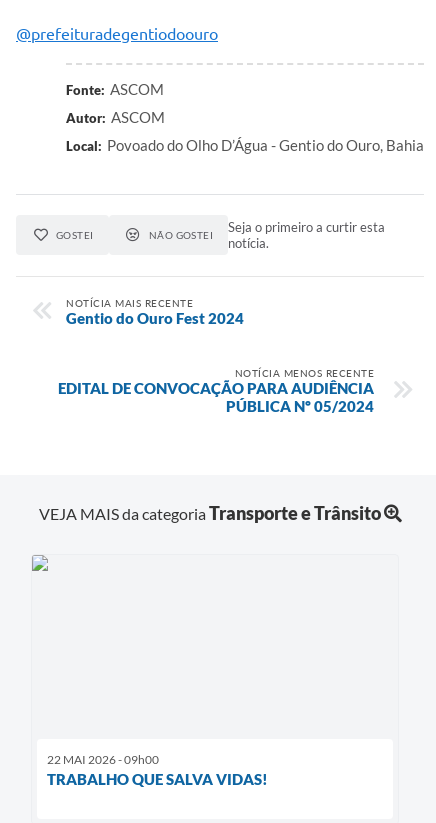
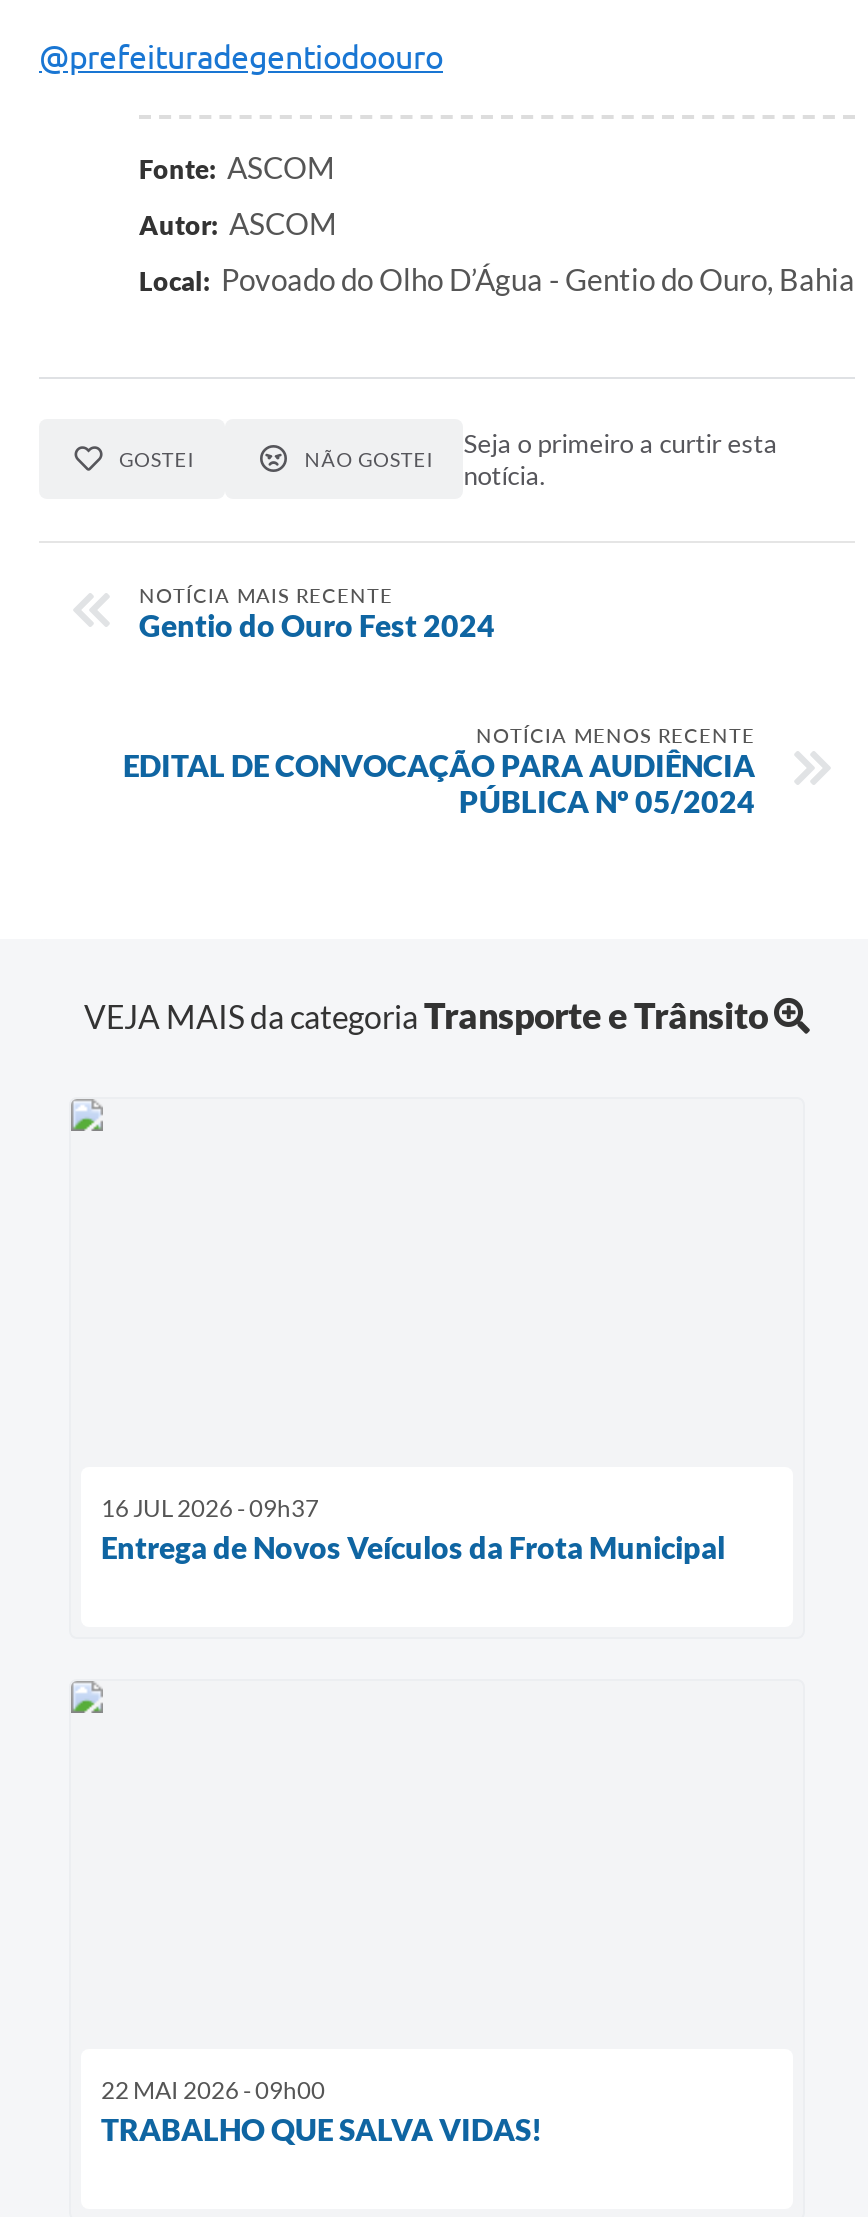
none -> [101,1493,725,1565] 16 JUL 2026 - 09h37 | Entrega de Novos Veículos da Frota Municipal

